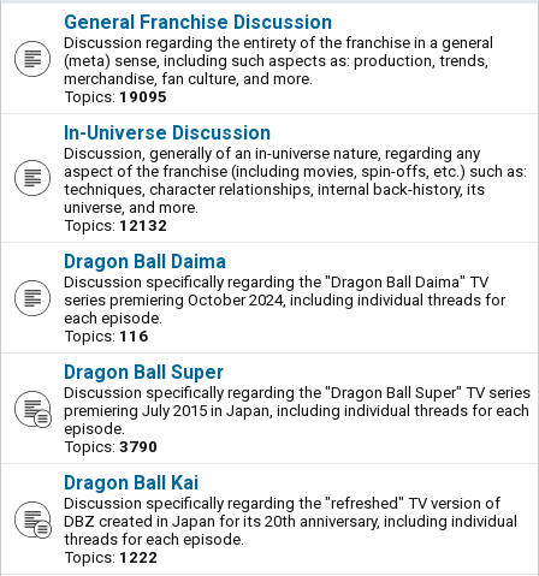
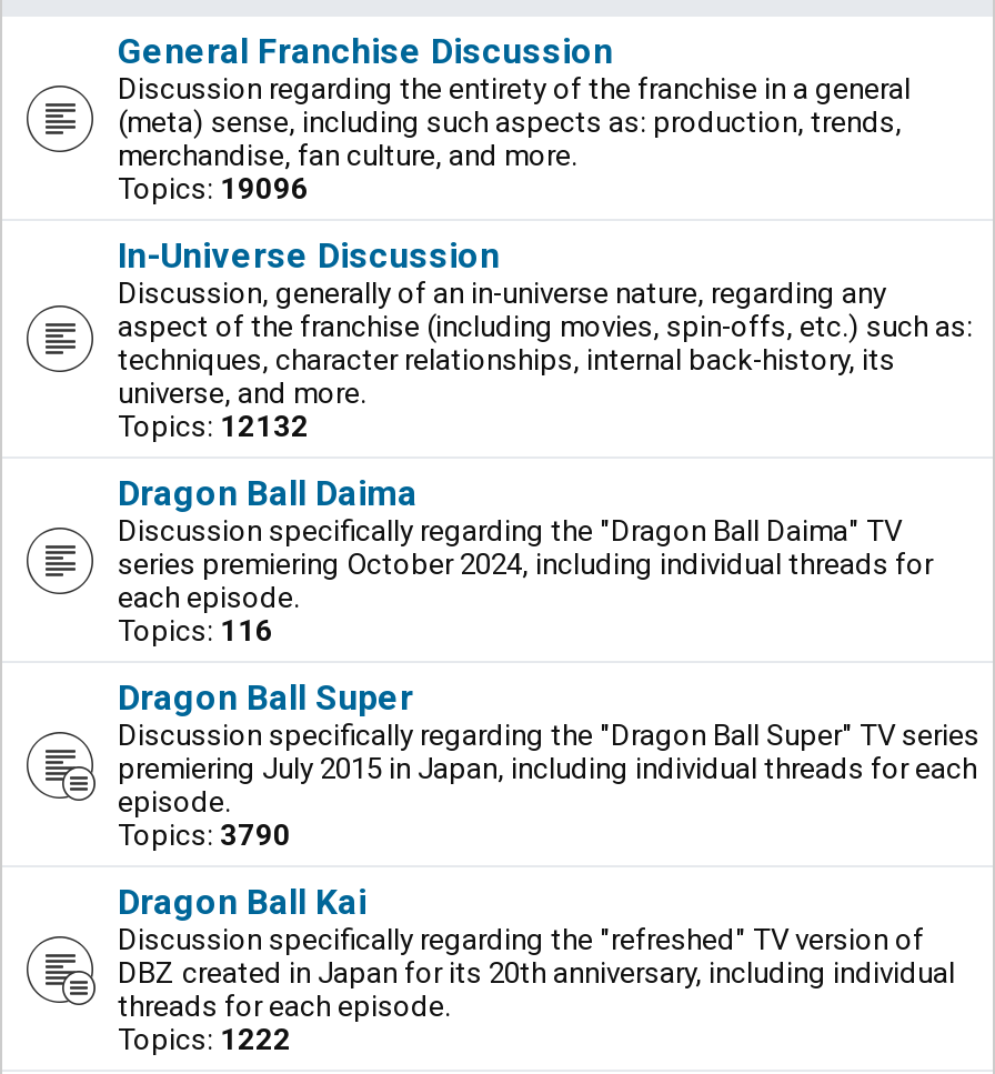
[64,88,167,106] Topics: 19095 -> [118,172,309,205] Topics: 19096

